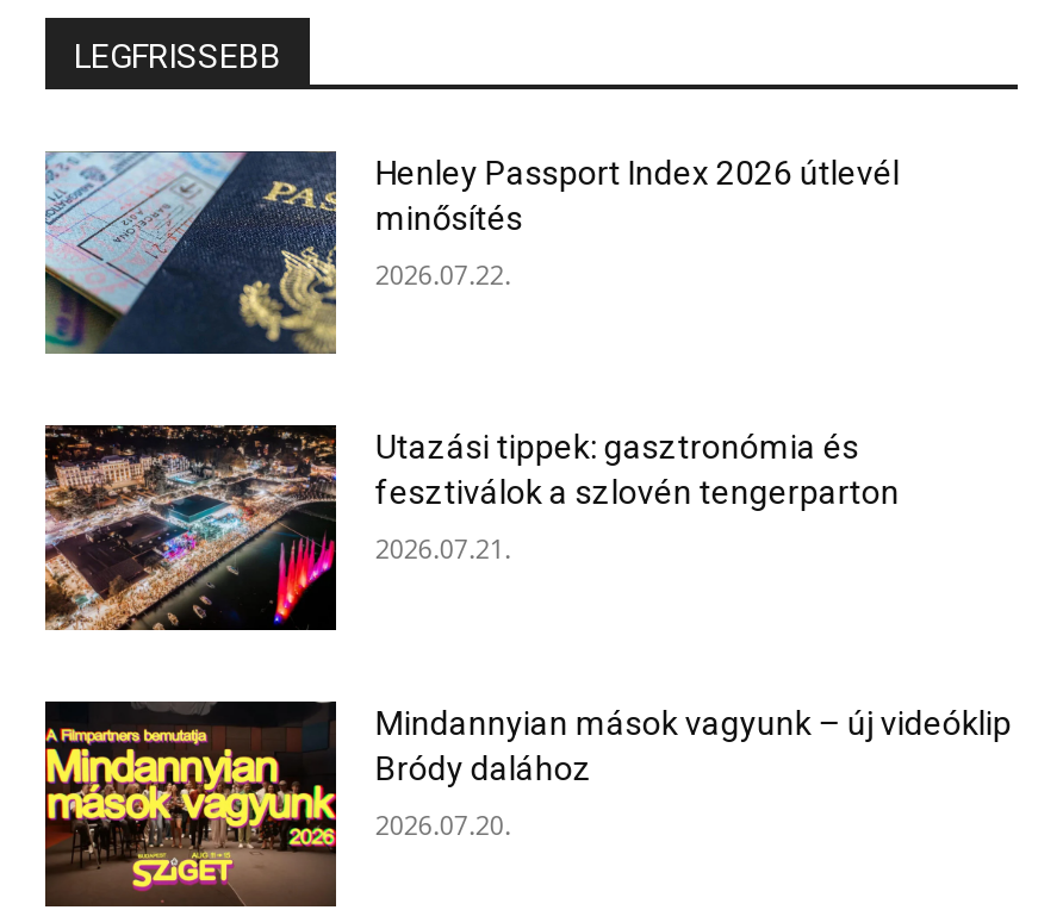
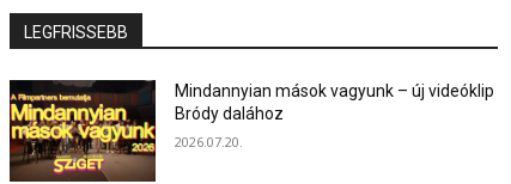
[43,149,899,356] [image] | Henley Passport Index 2026 útlevél | minősítés | 2026.07.22. -> none
[43,423,899,632] [image] | Utazási tippek: gasztronómia és | fesztiválok a szlovén tengerparton | 2026.07.21. -> none

